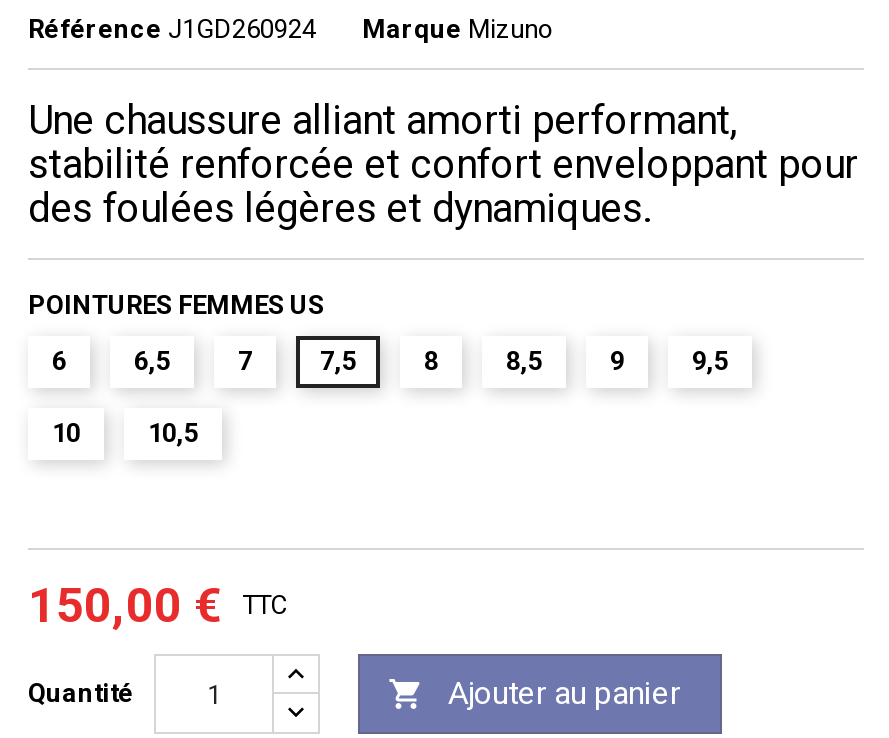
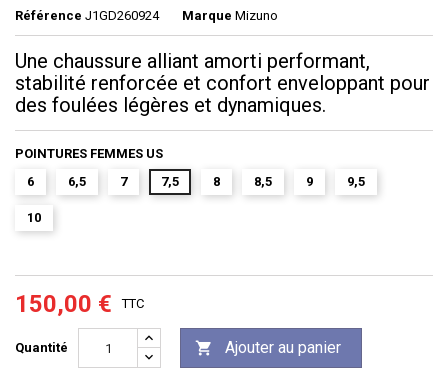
[148,418,198,448] 10,5 -> none

